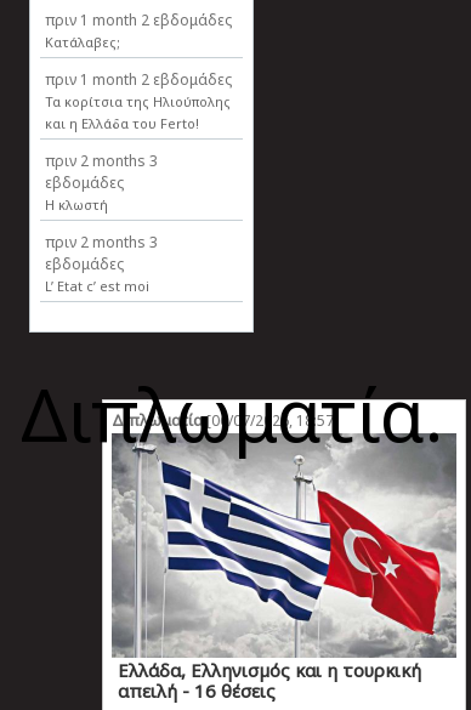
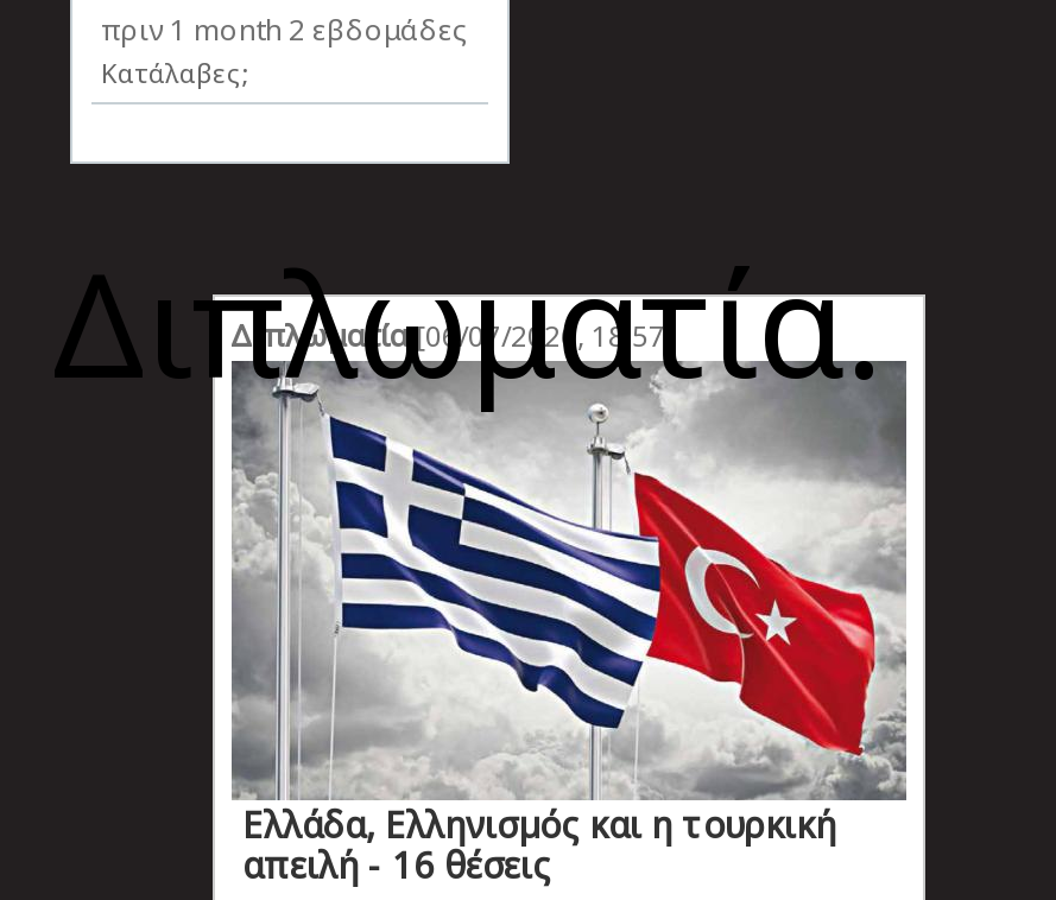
[45,70,232,296] πριν 1 month 2 εβδομάδες | Τα κορίτσια της Ηλιούπολης | και η Ελλάδα του Ferto! | πριν 2 months 3 | εβδομάδες | Η κλωστή | πριν 2 months 3 | εβδομάδες | L’ Etat c’ est moi -> none

